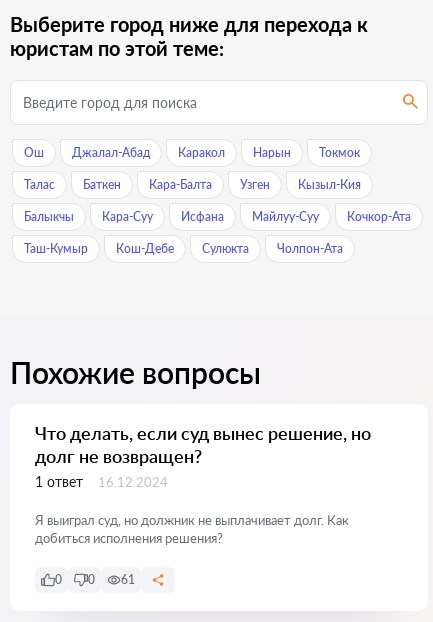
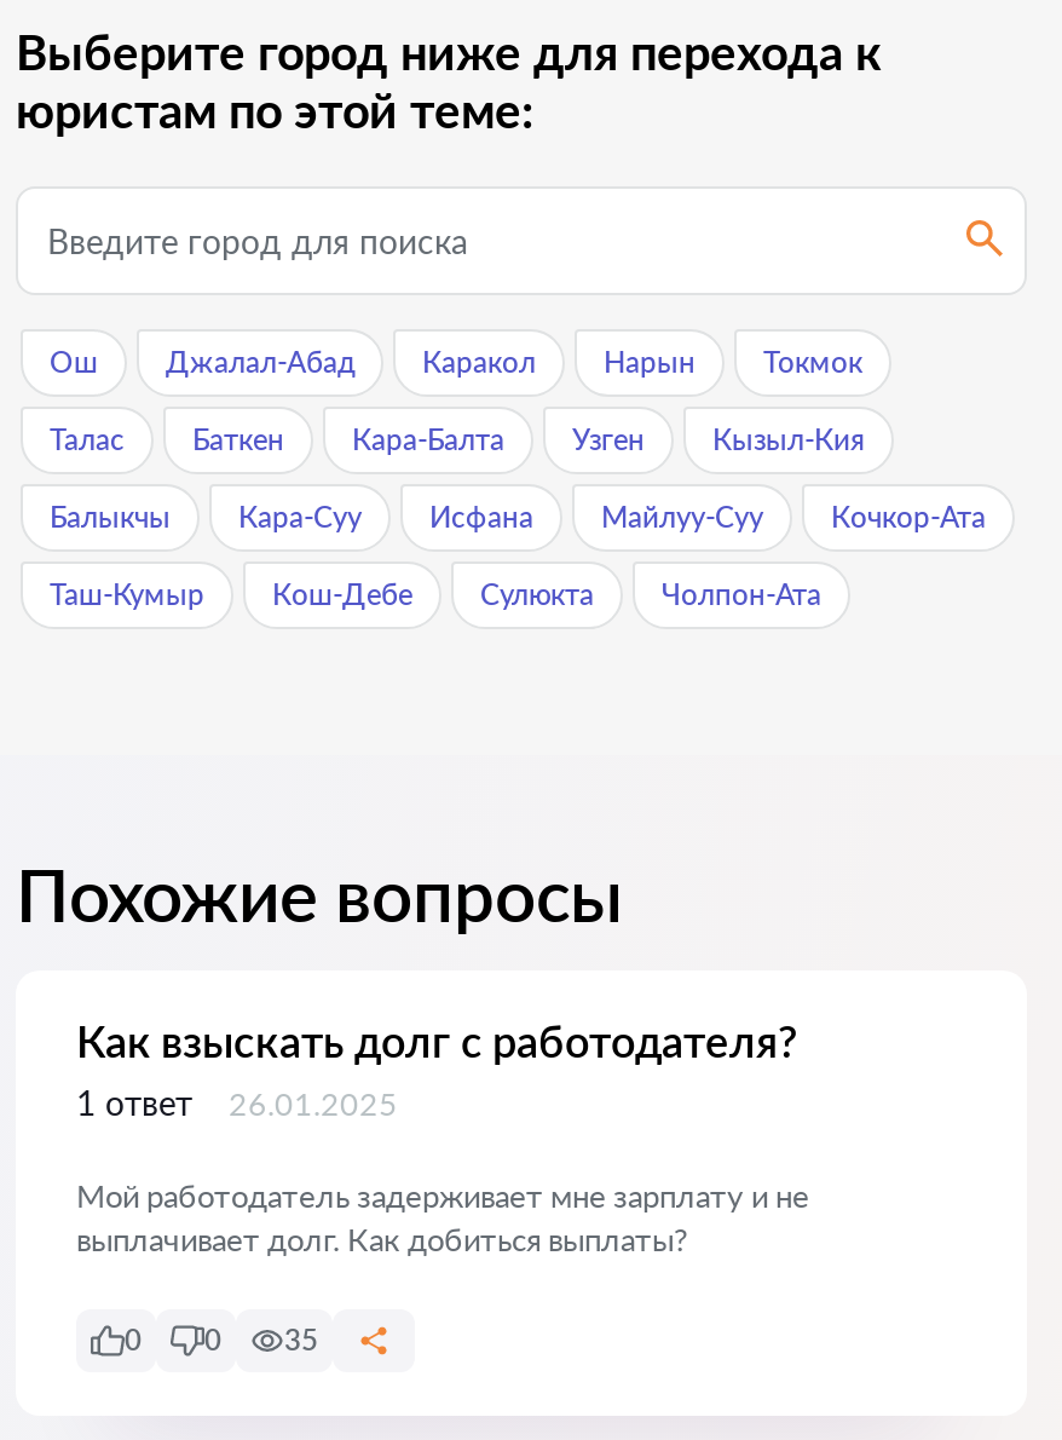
[35,422,371,467] Что делать, если суд вынес решение, но | долг не возвращен? -> [76,1014,797,1067] Как взыскать долг с работодателя?
[35,473,168,490] 1 ответ 16.12.2024 -> [76,1082,398,1123] 1 ответ 26.01.2025
[35,512,349,546] Я выиграл суд, но должник не выплачивает долг. Как | добиться исполнения решения? -> [76,1176,809,1258] Мой работодатель задерживает мне зарплату и не | выплачивает долг. Как добиться выплаты?
[121,572,135,587] 61 -> [284,1321,318,1358] 35

